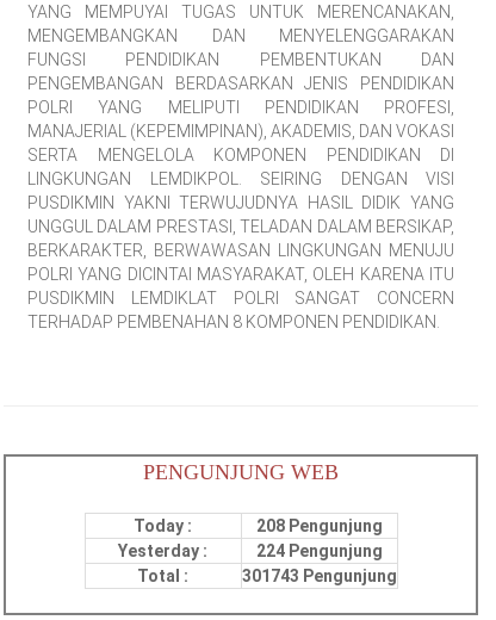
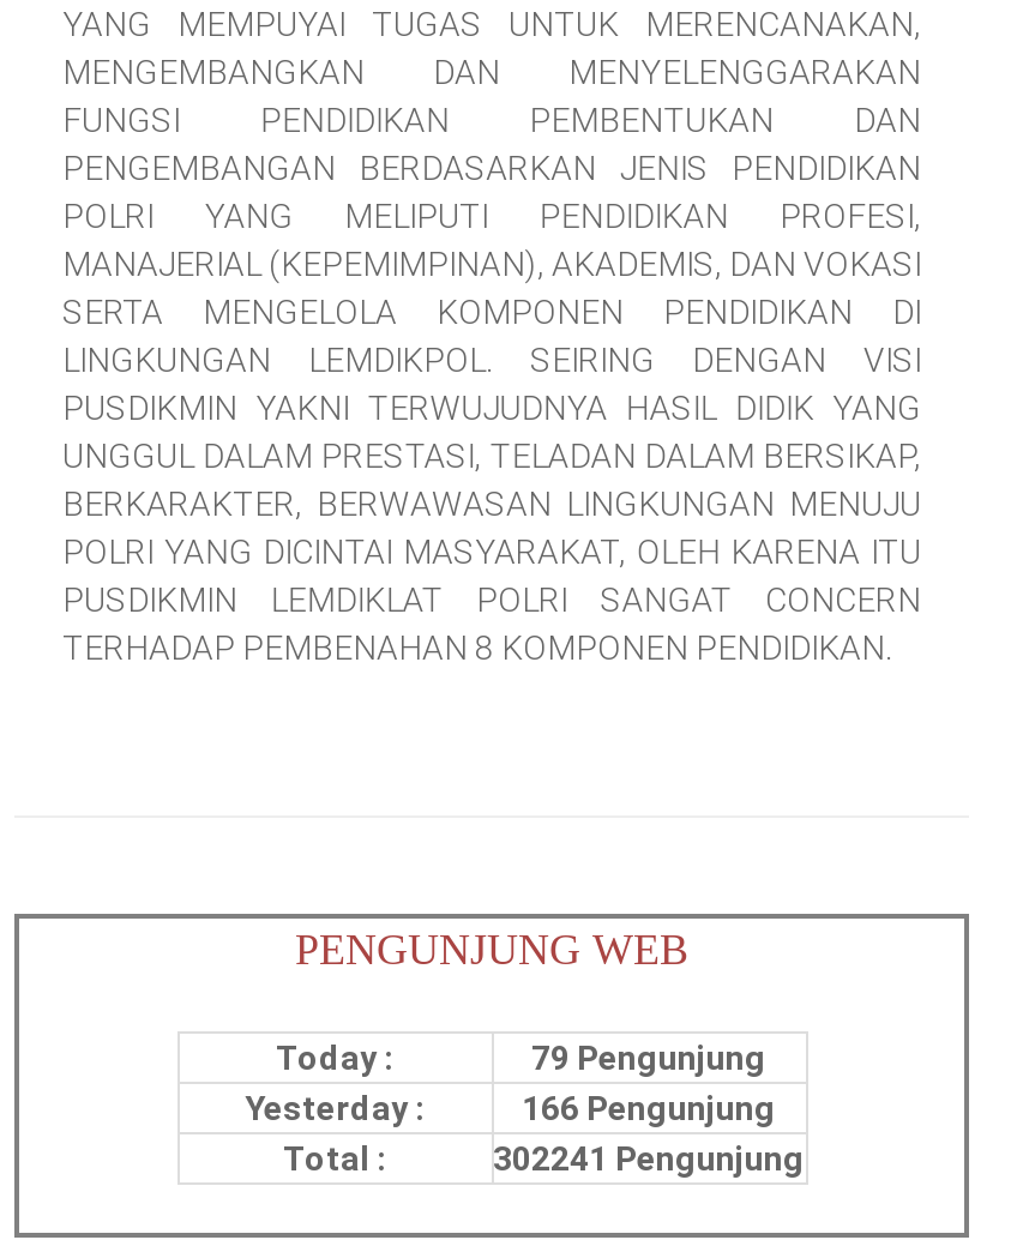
[256,516,382,535] 208 Pengunjung -> [531,1039,766,1077] 79 Pengunjung
[256,541,382,560] 224 Pengunjung -> [522,1089,776,1127] 166 Pengunjung
[241,566,396,585] 301743 Pengunjung -> [493,1139,805,1178] 302241 Pengunjung

